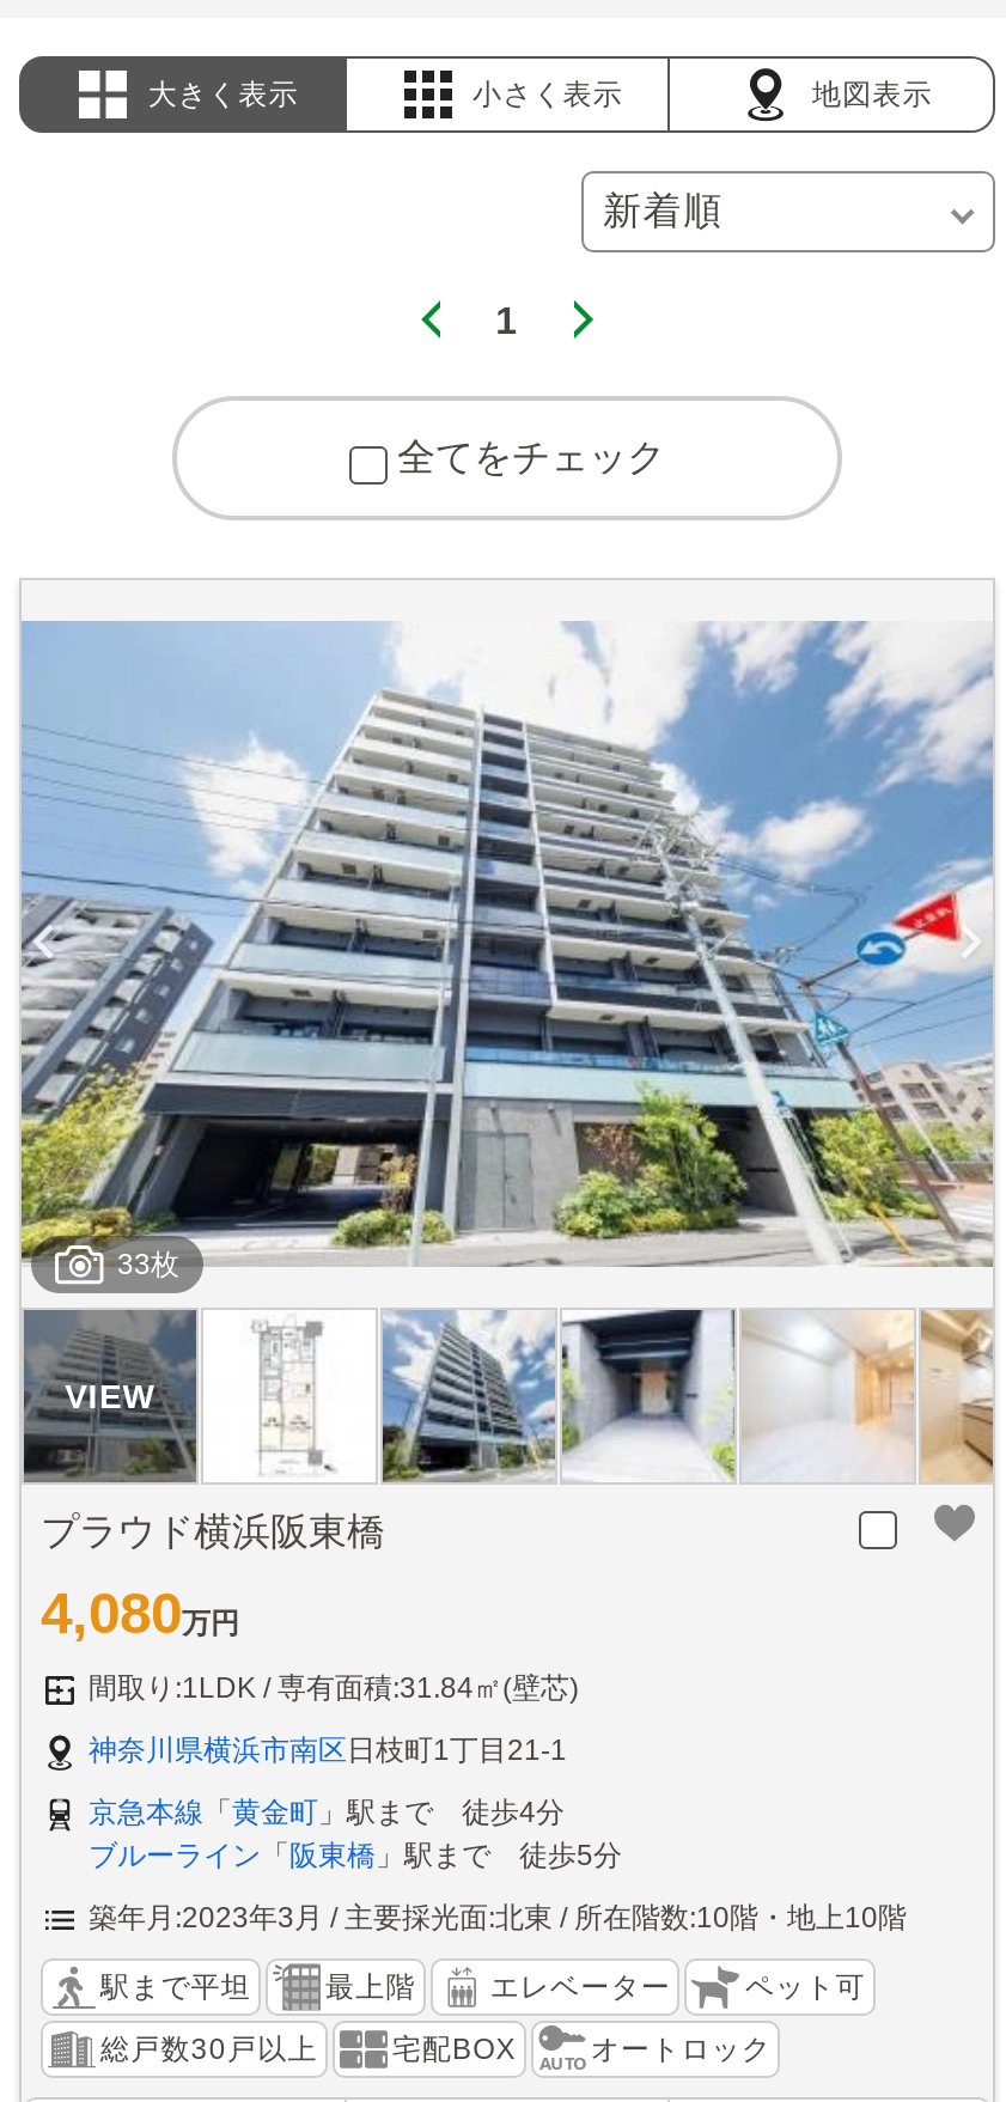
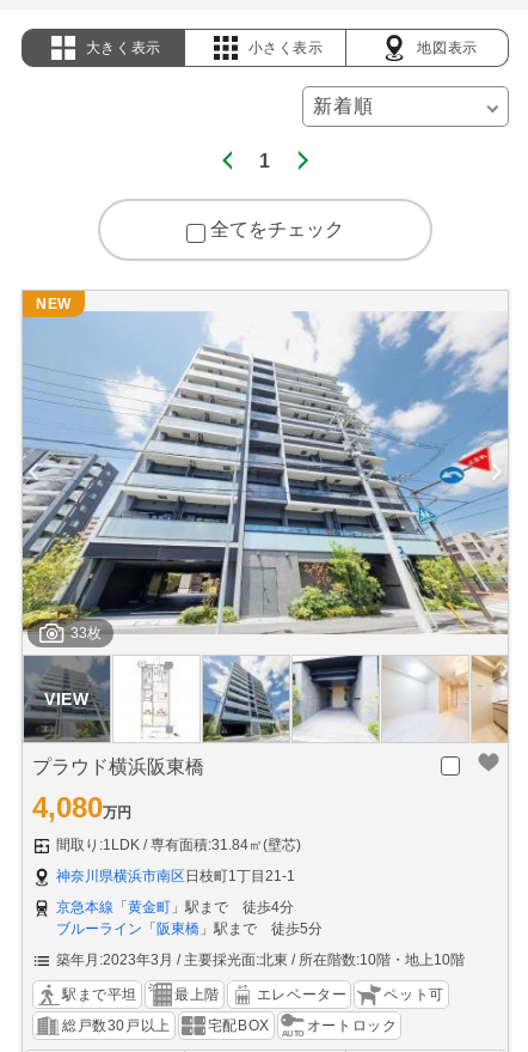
none -> [36,295,71,312] NEW

